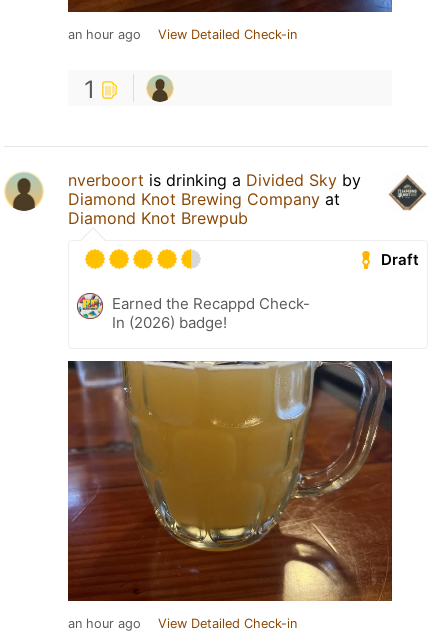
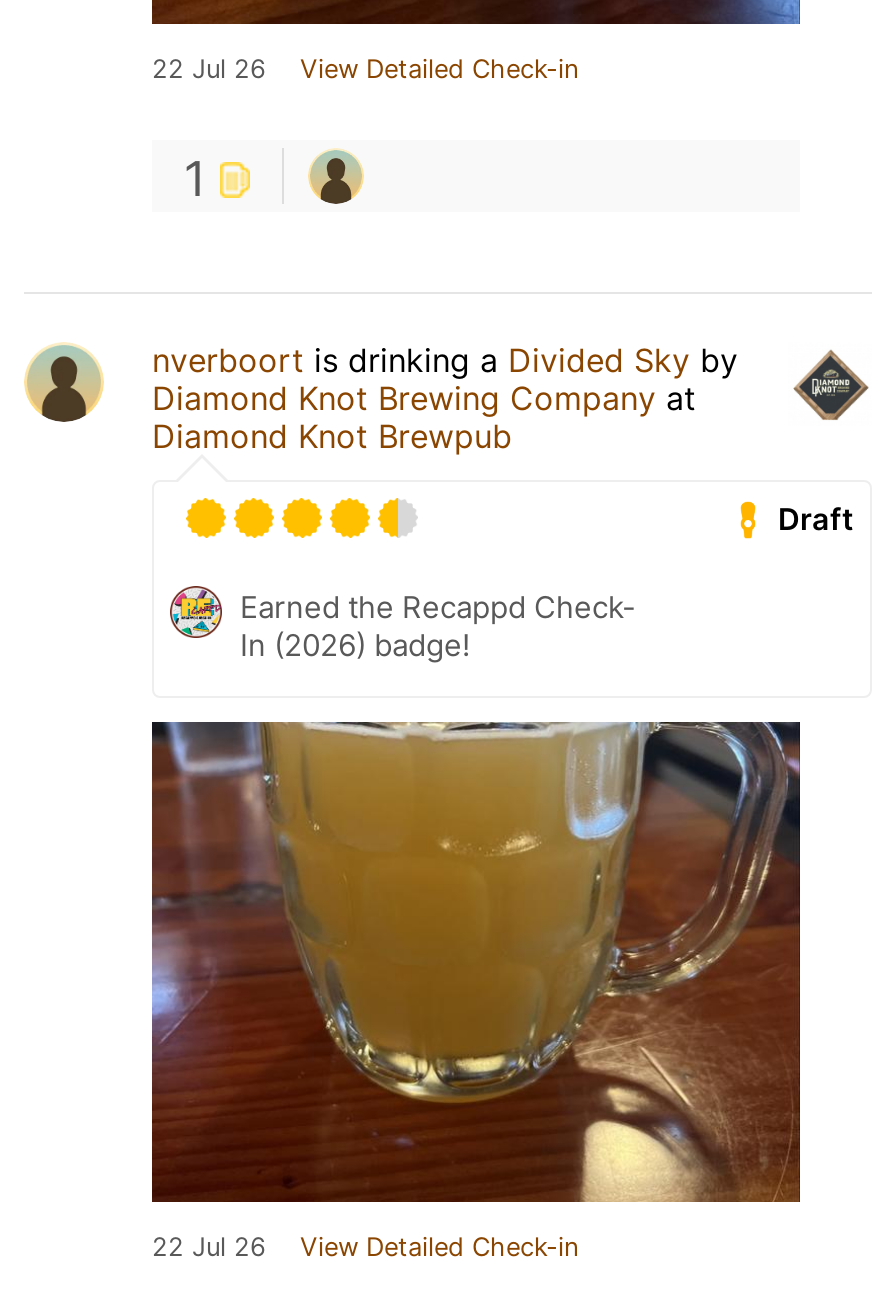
[68,27,141,42] an hour ago -> [152,54,266,84] 22 Jul 26
[68,616,141,631] an hour ago -> [152,1232,266,1262] 22 Jul 26

